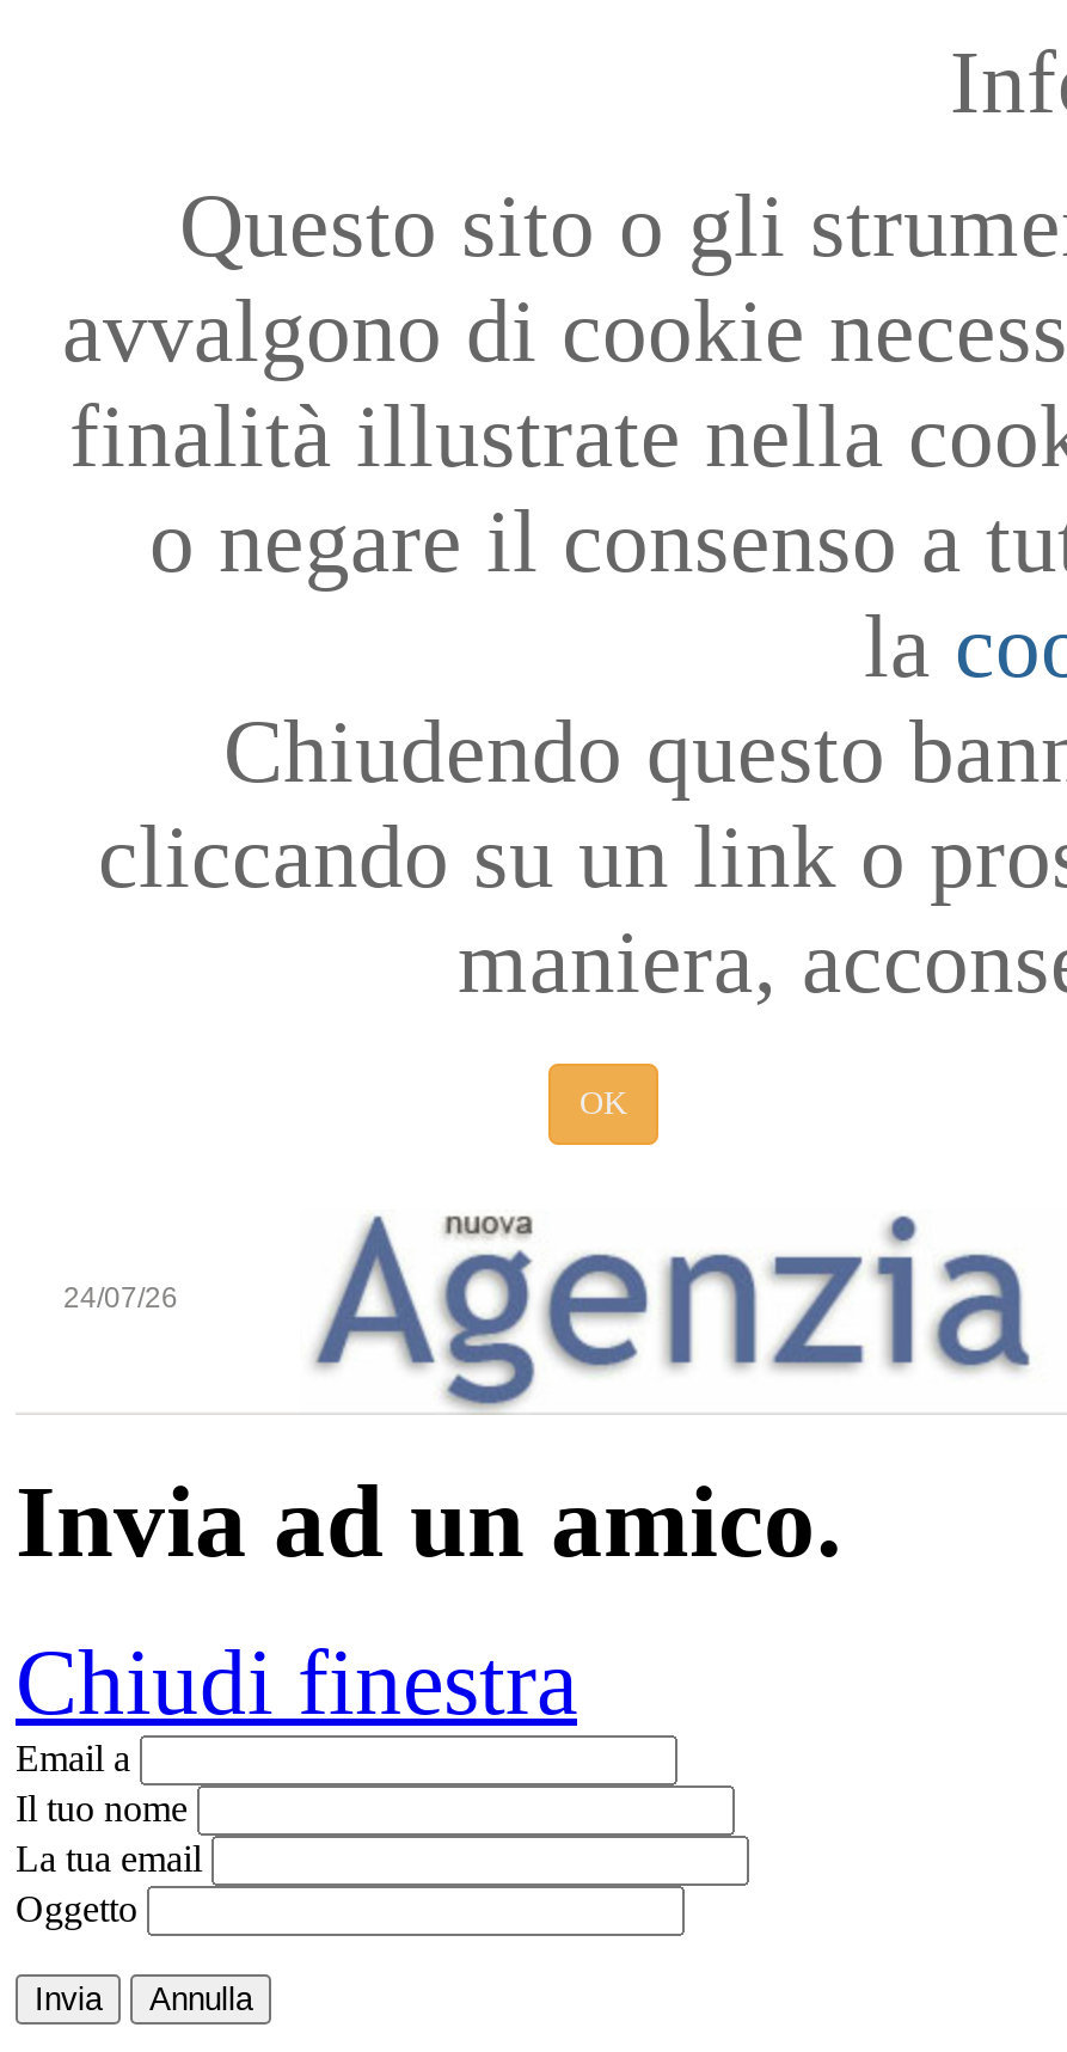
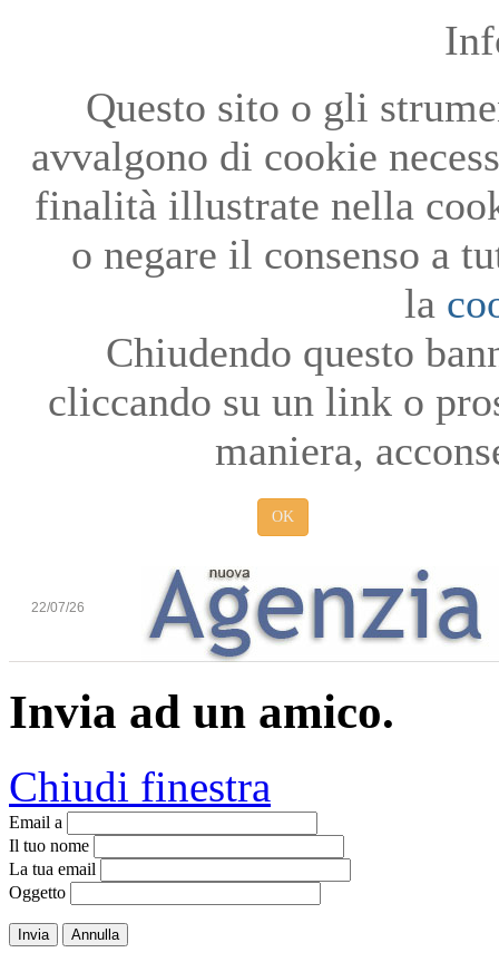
[63,1281,178,1315] 24/07/26 -> [31,600,85,615] 22/07/26

